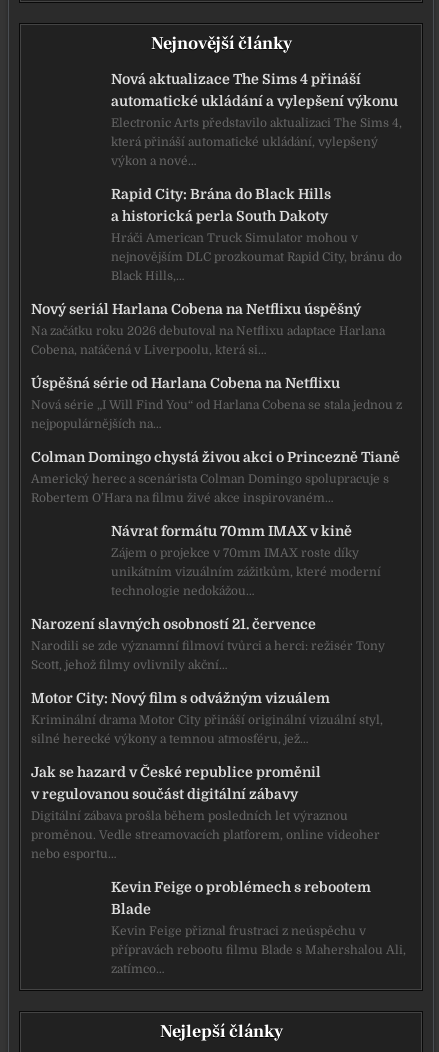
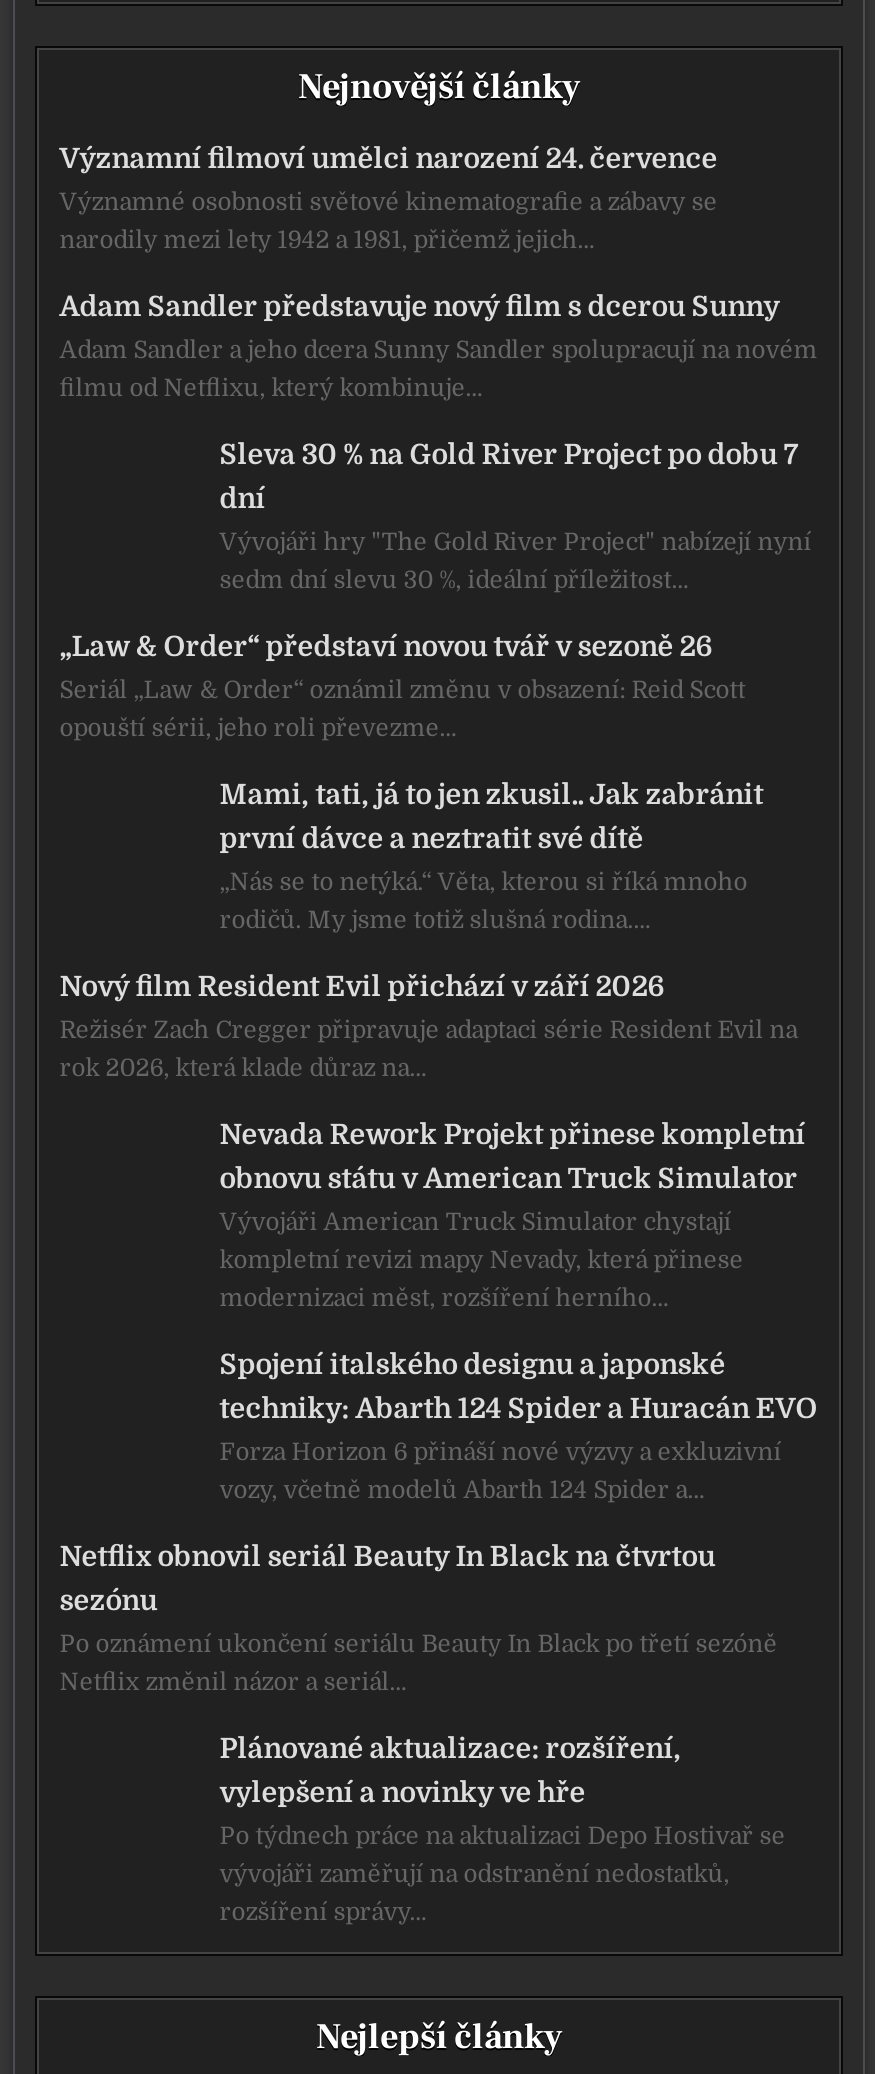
[111,71,402,168] Nová aktualizace The Sims 4 přináší | automatické ukládání a vylepšení výkonu | Electronic Arts představilo aktualizaci The Sims 4, | která přináší automatické ukládání, vylepšený | výkon a nové… -> [59,142,717,254] Významní filmoví umělci narození 24. července | Významné osobnosti světové kinematografie a zábavy se | narodily mezi lety 1942 a 1981, přičemž jejich…
[111,186,402,283] Rapid City: Brána do Black Hills | a historická perla South Dakoty | Hráči American Truck Simulator mohou v | nejnovějším DLC prozkoumat Rapid City, bránu do | Black Hills,… -> [59,290,817,402] Adam Sandler představuje nový film s dcerou Sunny | Adam Sandler a jeho dcera Sunny Sandler spolupracují na novém | filmu od Netflixu, který kombinuje…
[31,301,385,357] Nový seriál Harlana Cobena na Netflixu úspěšný | Na začátku roku 2026 debutoval na Netflixu adaptace Harlana | Cobena, natáčená v Liverpoolu, která si… -> [219,438,811,594] Sleva 30 % na Gold River Project po dobu 7 | dní | Vývojáři hry "The Gold River Project" nabízejí nyní | sedm dní slevu 30 %, ideální příležitost…
[31,375,402,431] Úspěšná série od Harlana Cobena na Netflixu | Nová série „I Will Find You“ od Harlana Cobena se stala jednou z | nejpopulárnějších na… -> [59,630,745,742] „Law & Order“ představí novou tvář v sezoně 26 | Seriál „Law & Order“ oznámil změnu v obsazení: Reid Scott | opouští sérii, jeho roli převezme…
[31,449,400,505] Colman Domingo chystá živou akci o Princezně Tianě | Americký herec a scenárista Colman Domingo spolupracuje s | Robertem O’Hara na filmu živé akce inspirovaném… -> [219,778,763,934] Mami, tati, já to jen zkusil.. Jak zabránit | první dávce a neztratit své dítě | „Nás se to netýká.“ Věta, kterou si říká mnoho | rodičů. My jsme totiž slušná rodina.…
[111,523,381,598] Návrat formátu 70mm IMAX v kině | Zájem o projekce v 70mm IMAX roste díky | unikátním vizuálním zážitkům, které moderní | technologie nedokážou… -> [59,970,797,1082] Nový film Resident Evil přichází v září 2026 | Režisér Zach Cregger připravuje adaptaci série Resident Evil na | rok 2026, která klade důraz na…
[31,616,385,672] Narození slavných osobností 21. července | Narodili se zde významní filmoví tvůrci a herci: režisér Tony | Scott, jehož filmy ovlivnily akční… -> [219,1118,805,1312] Nevada Rework Projekt přinese kompletní | obnovu státu v American Truck Simulator | Vývojáři American Truck Simulator chystají | kompletní revizi mapy Nevady, která přinese | modernizaci měst, rozšíření herního…
[31,690,383,746] Motor City: Nový film s odvážným vizuálem | Kriminální drama Motor City přináší originální vizuální styl, | silné herecké výkony a temnou atmosféru, jež… -> [219,1348,817,1504] Spojení italského designu a japonské | techniky: Abarth 124 Spider a Huracán EVO | Forza Horizon 6 přináší nové výzvy a exkluzivní | vozy, včetně modelů Abarth 124 Spider a…
[31,764,380,861] Jak se hazard v České republice proměnil | v regulovanou součást digitální zábavy | Digitální zábava prošla během posledních let výraznou | proměnou. Vedle streamovacích platforem, online videoher | nebo esportu… -> [59,1540,777,1696] Netflix obnovil seriál Beauty In Black na čtvrtou | sezónu | Po oznámení ukončení seriálu Beauty In Black po třetí sezóně | Netflix změnil názor a seriál…
[111,879,406,976] Kevin Feige o problémech s rebootem | Blade | Kevin Feige přiznal frustraci z neúspěchu v | přípravách rebootu filmu Blade s Mahershalou Ali, | zatímco… -> [219,1732,785,1926] Plánované aktualizace: rozšíření, | vylepšení a novinky ve hře | Po týdnech práce na aktualizaci Depo Hostivař se | vývojáři zaměřují na odstranění nedostatků, | rozšíření správy…

